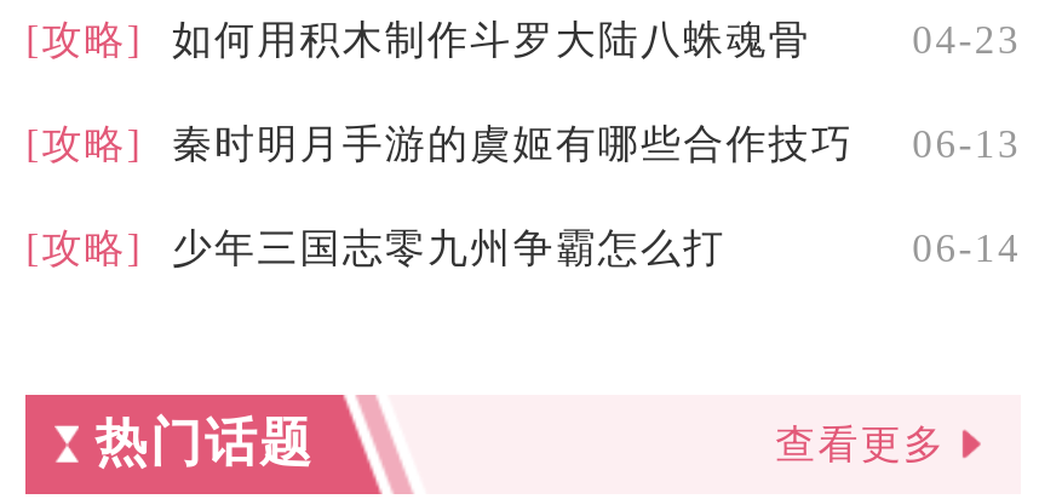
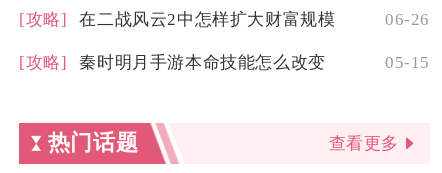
[172,18,1021,64] 如何用积木制作斗罗大陆八蛛魂骨 | 04-23 -> [79,10,430,29] 在二战风云2中怎样扩大财富规模 | 06-26
[26,122,1021,272] 秦时明月手游的虞姬有哪些合作技巧 | 06-13 | [攻略] | 少年三国志零九州争霸怎么打 | 06-14 -> [79,53,430,72] 秦时明月手游本命技能怎么改变 | 05-15

